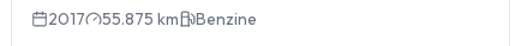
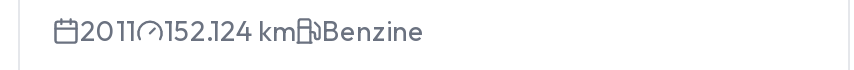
[48,8,179,29] 2017 | 55.875 km -> [80,12,294,48] 2011 | 152.124 km

